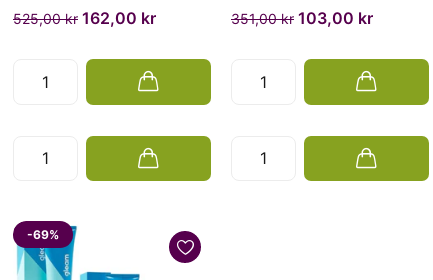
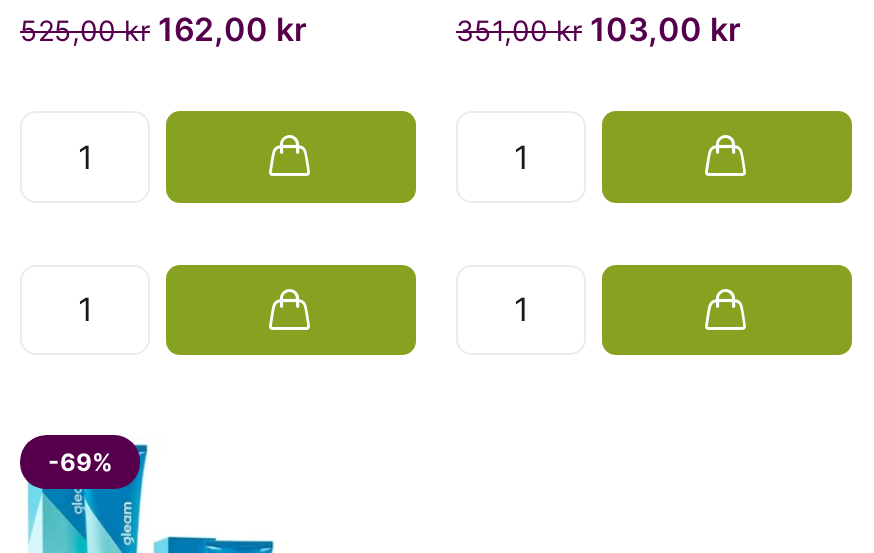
[168,230,202,264] [image] -> none

